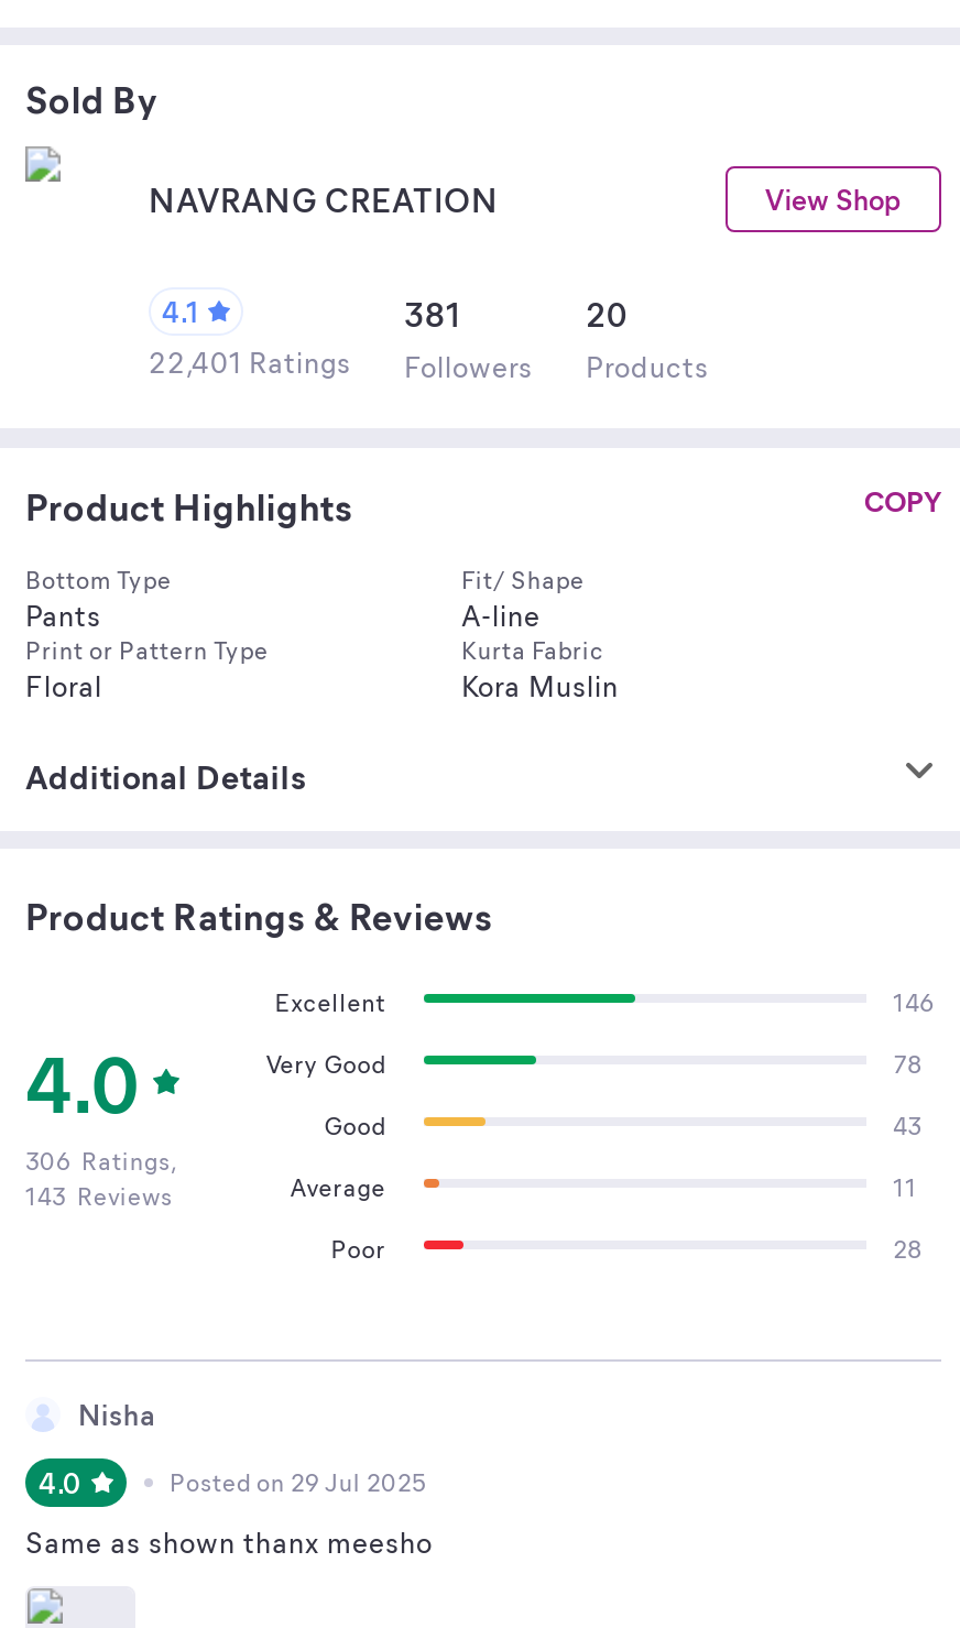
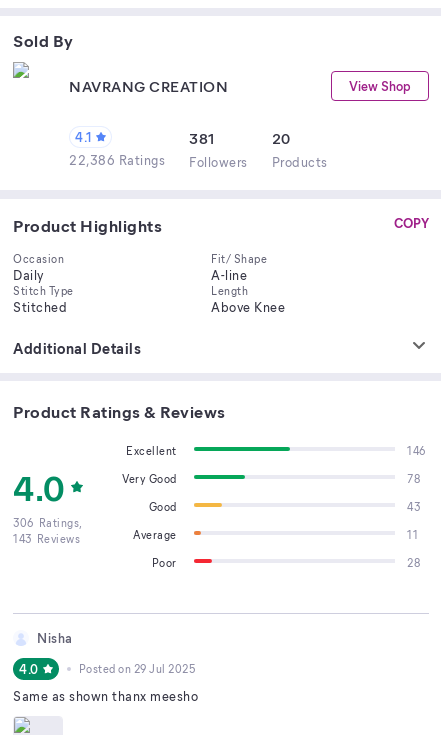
[149,342,709,384] 22,401 Ratings Followers Products -> [69,151,327,170] 22,386 Ratings Followers Products
[25,562,172,633] Bottom Type | Pants -> [13,251,64,283] Occasion | Daily
[25,633,269,703] Print or Pattern Type | Floral -> [13,283,73,315] Stitch Type | Stitched
[461,633,619,703] Kurta Fabric | Kora Muslin -> [211,283,285,315] Length | Above Knee

